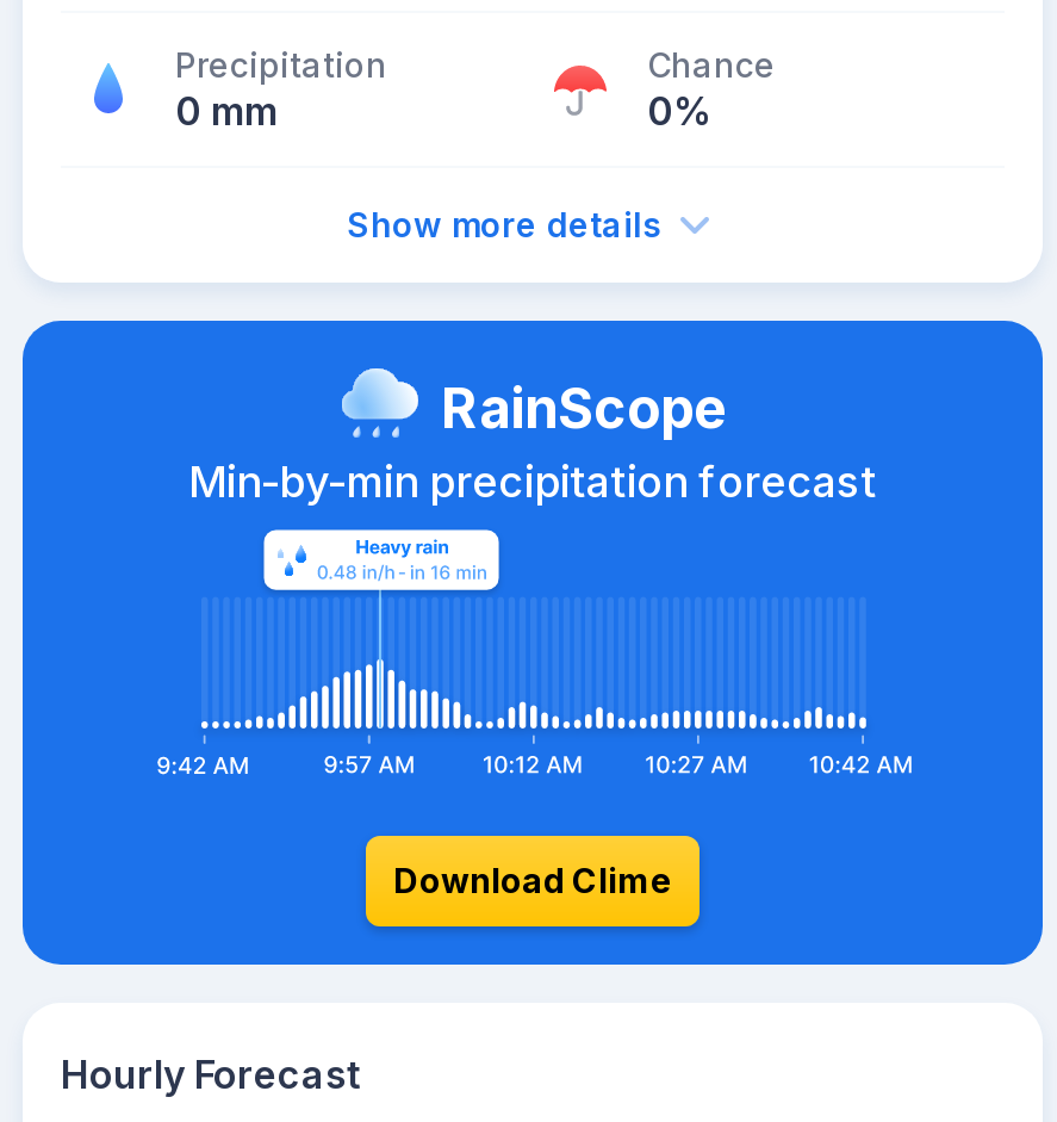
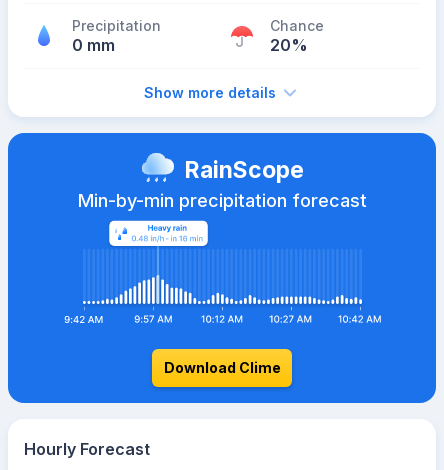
[647,87,714,135] 0% -> [270,35,308,55] 20%

